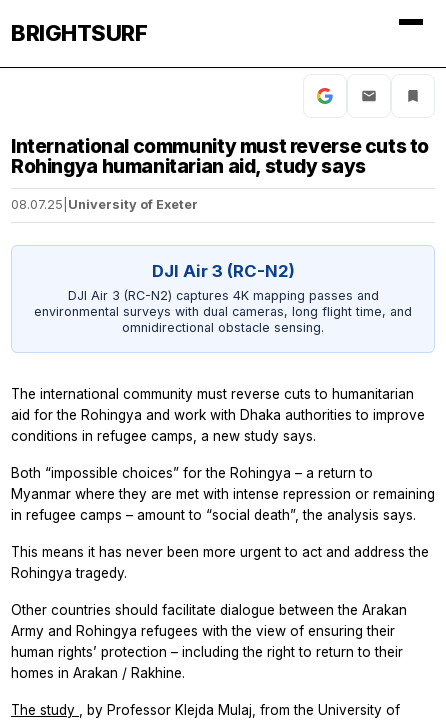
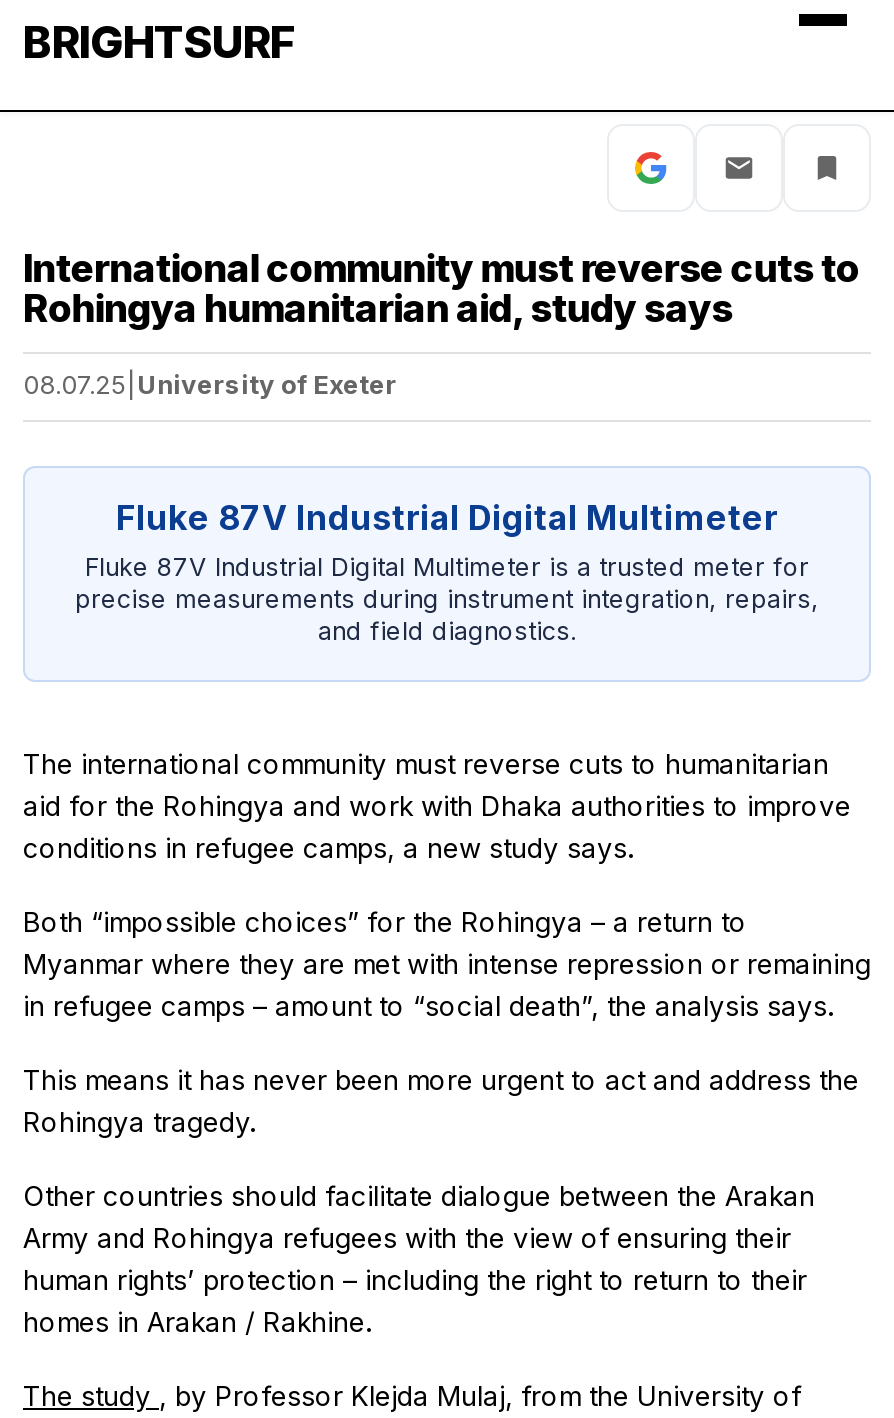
[34,261,412,335] DJI Air 3 (RC-N2) | DJI Air 3 (RC-N2) captures 4K mapping passes and | environmental surveys with dual cameras, long flight time, and | omnidirectional obstacle sensing. -> [75,498,819,646] Fluke 87V Industrial Digital Multimeter | Fluke 87V Industrial Digital Multimeter is a trusted meter for | precise measurements during instrument integration, repairs, | and field diagnostics.

